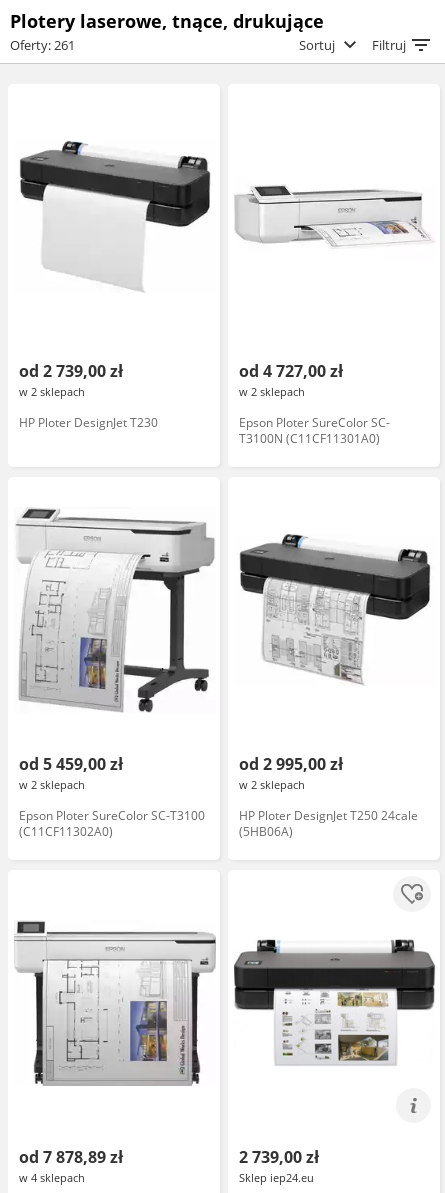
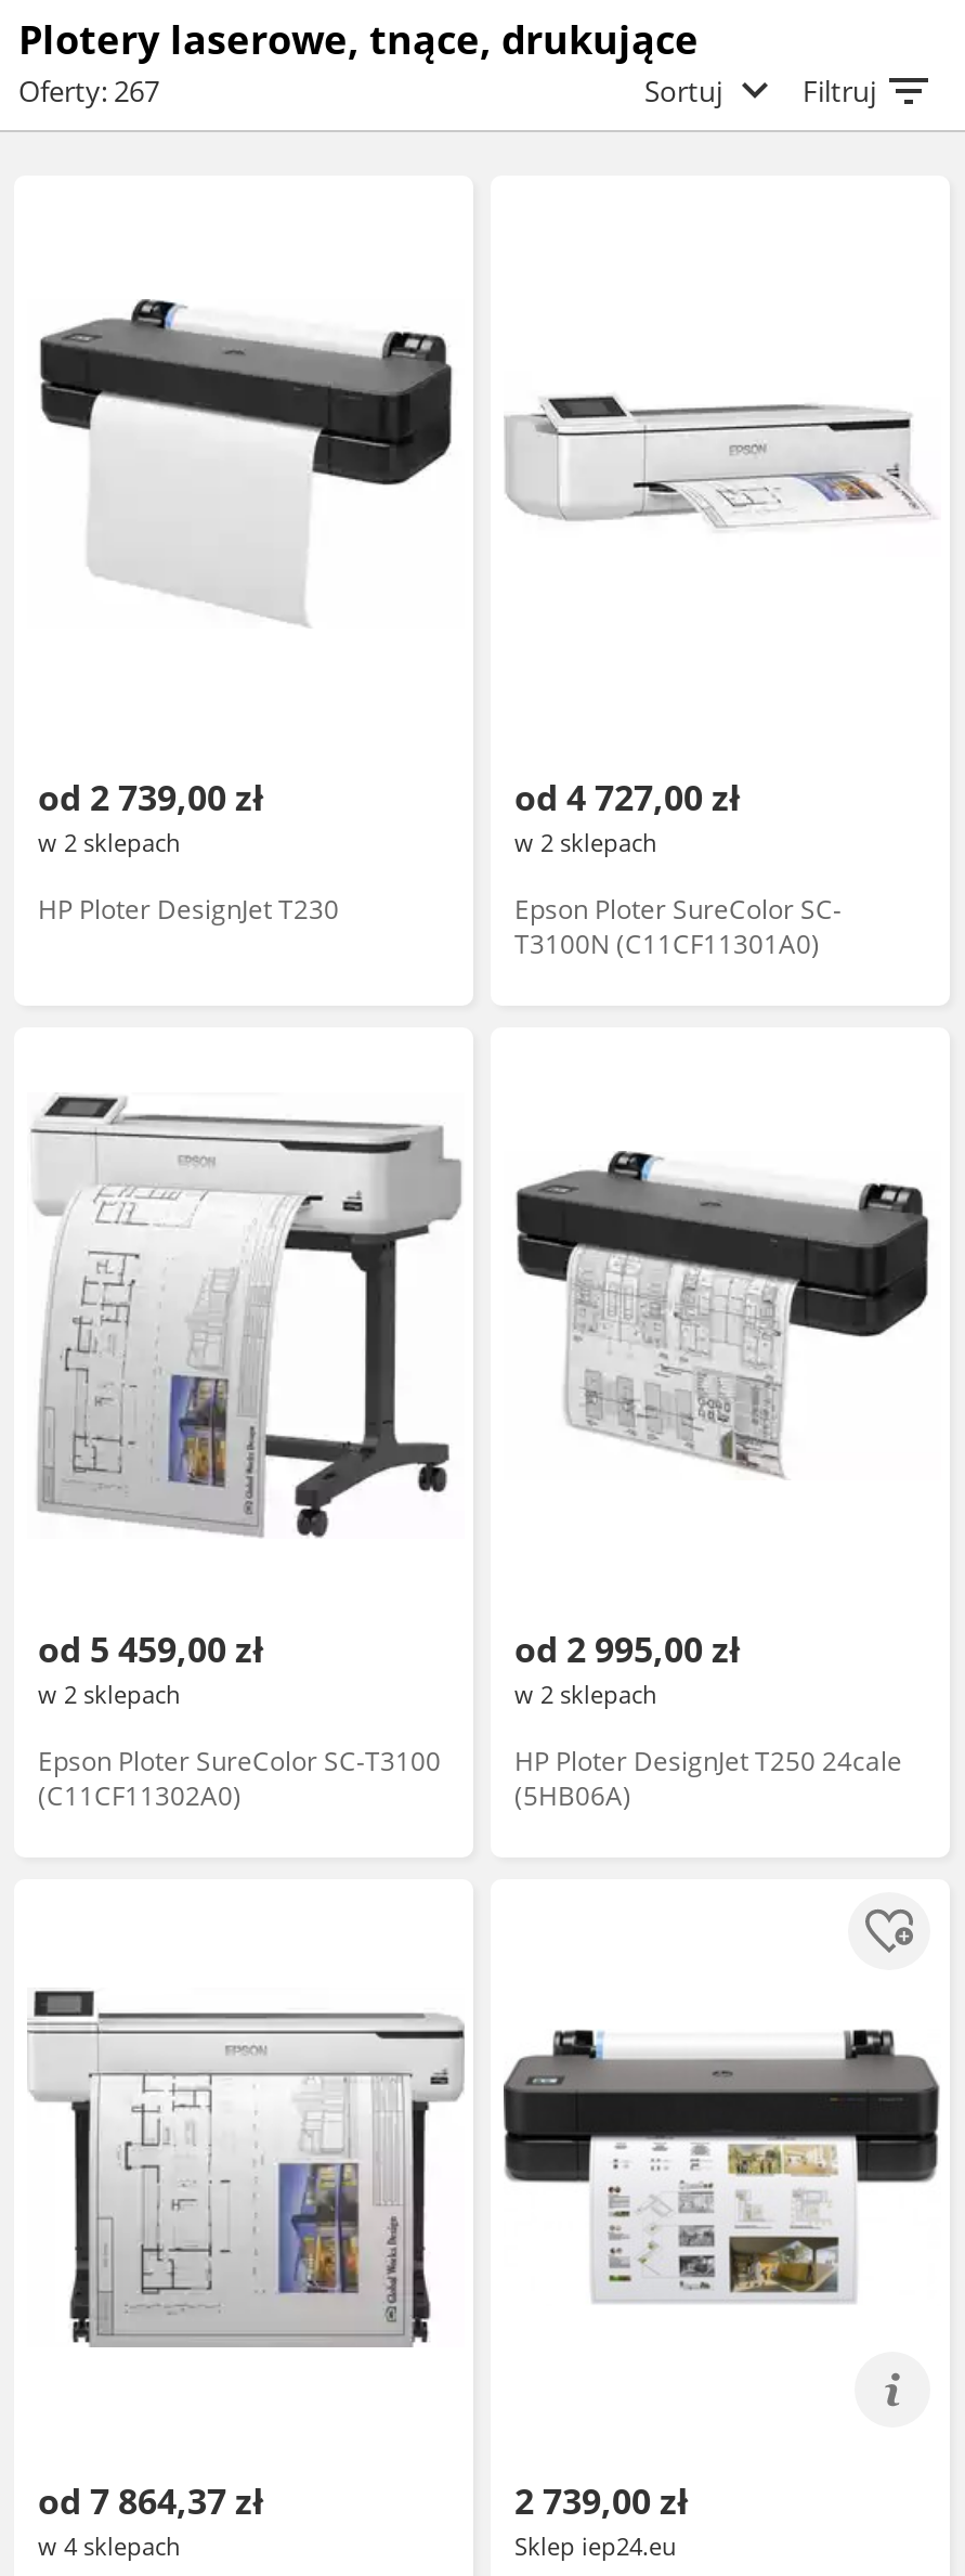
[10,36,75,54] Oferty: 261 -> [18,72,159,111] Oferty: 267
[19,1146,123,1168] od 7 878,89 zł -> [38,2477,263,2525] od 7 864,37 zł

